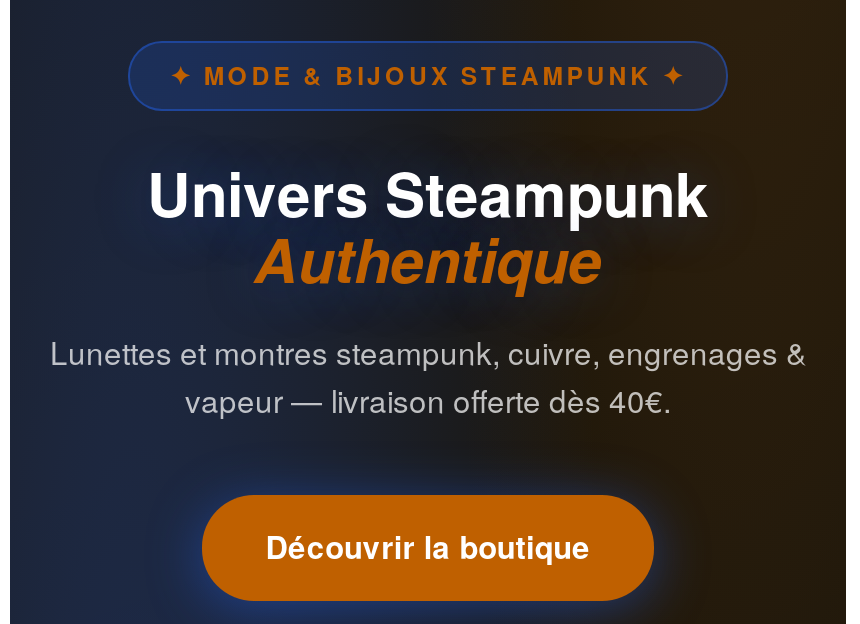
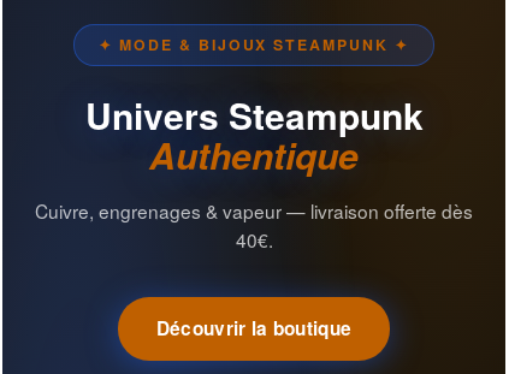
[50,329,806,421] Lunettes et montres steampunk, cuivre, engrenages & | vapeur — livraison offerte dès 40€. -> [35,197,473,252] Cuivre, engrenages & vapeur — livraison offerte dès | 40€.

